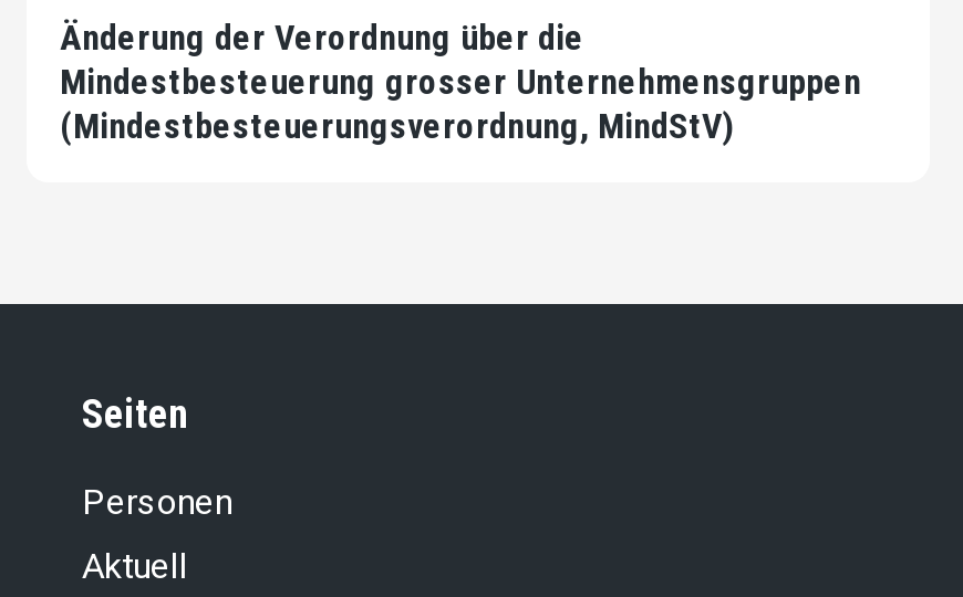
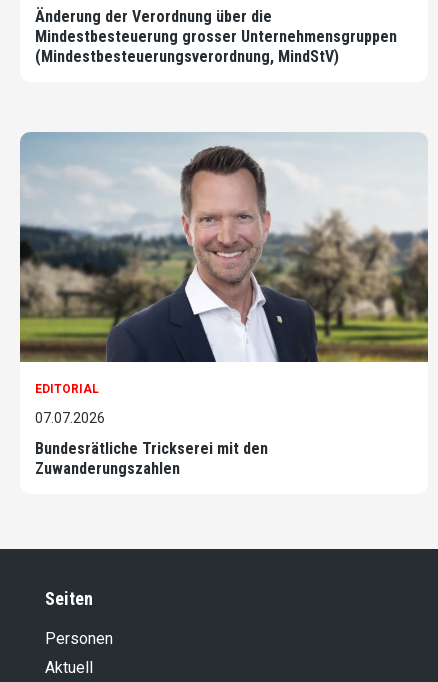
none -> [19,131,429,477] [image] | EDITORIAL | 07.07.2026 | Bundesrätliche Trickserei mit den | Zuwanderungszahlen

